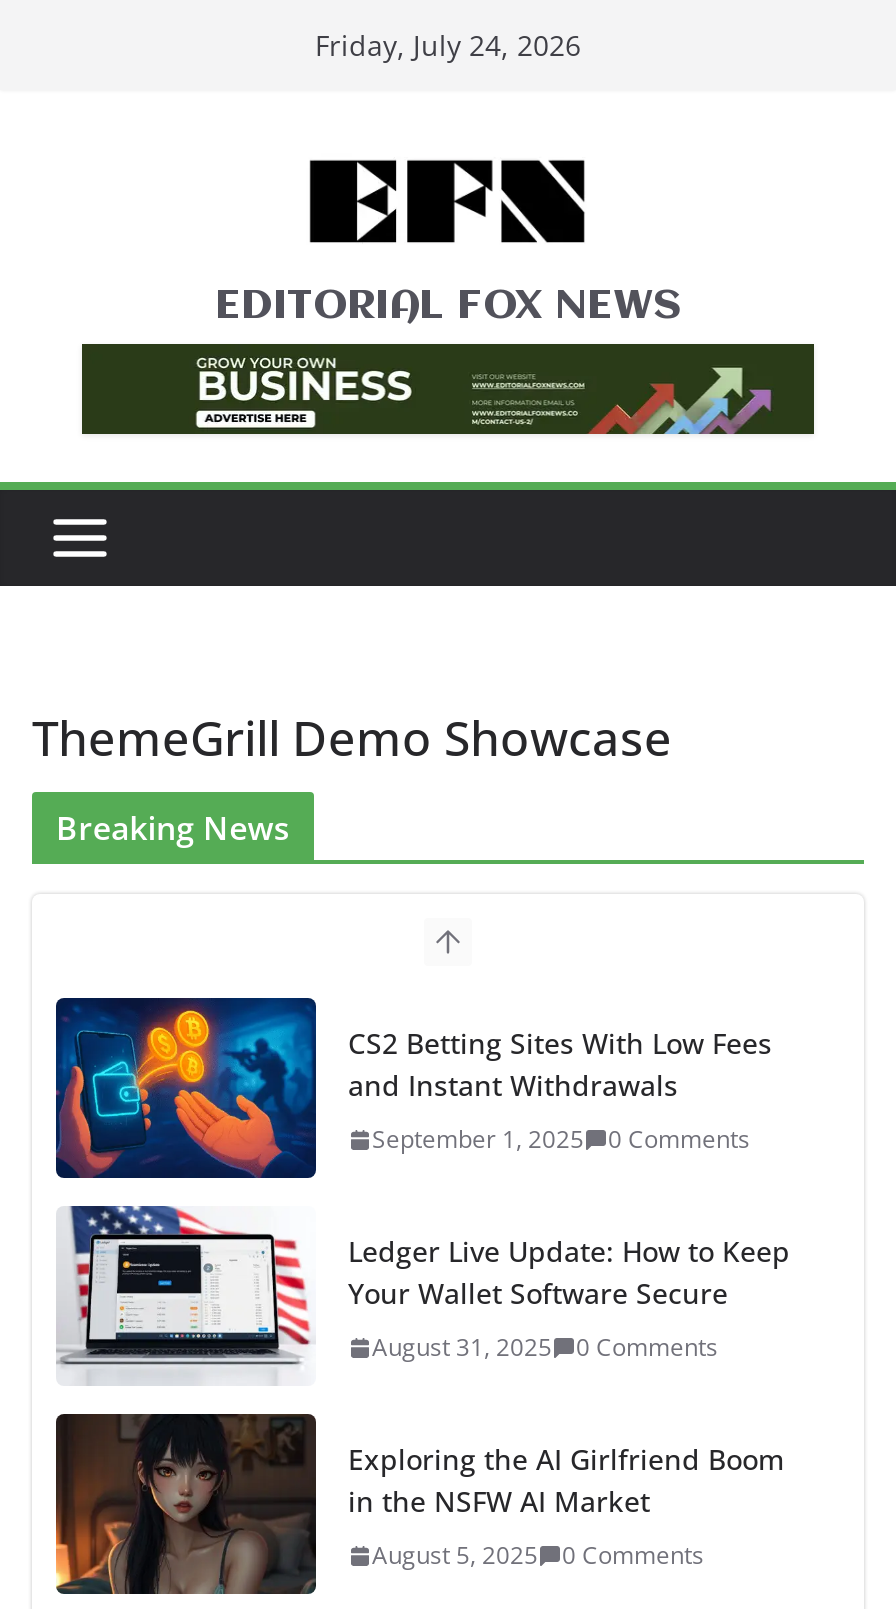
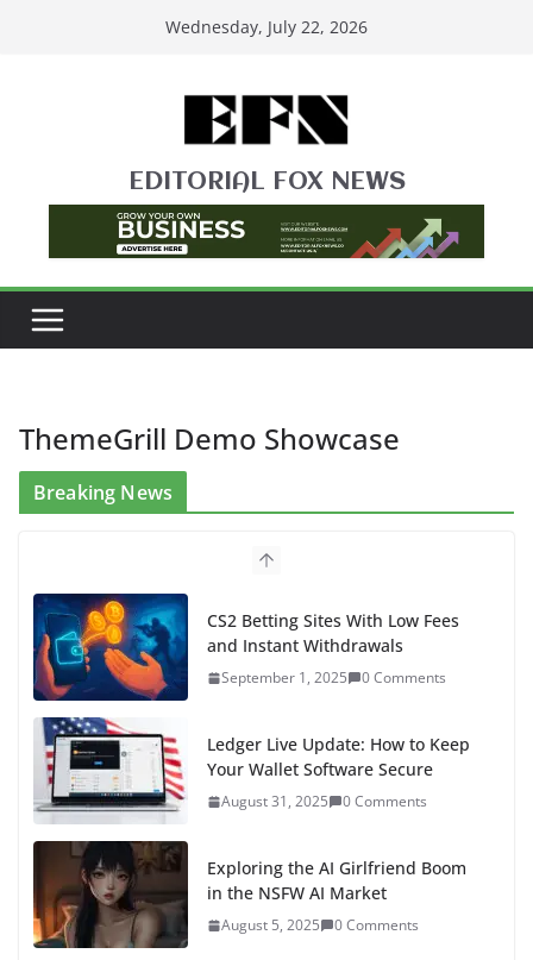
[315,26,581,64] Friday, July 24, 2026 -> [165,15,368,38] Wednesday, July 22, 2026

